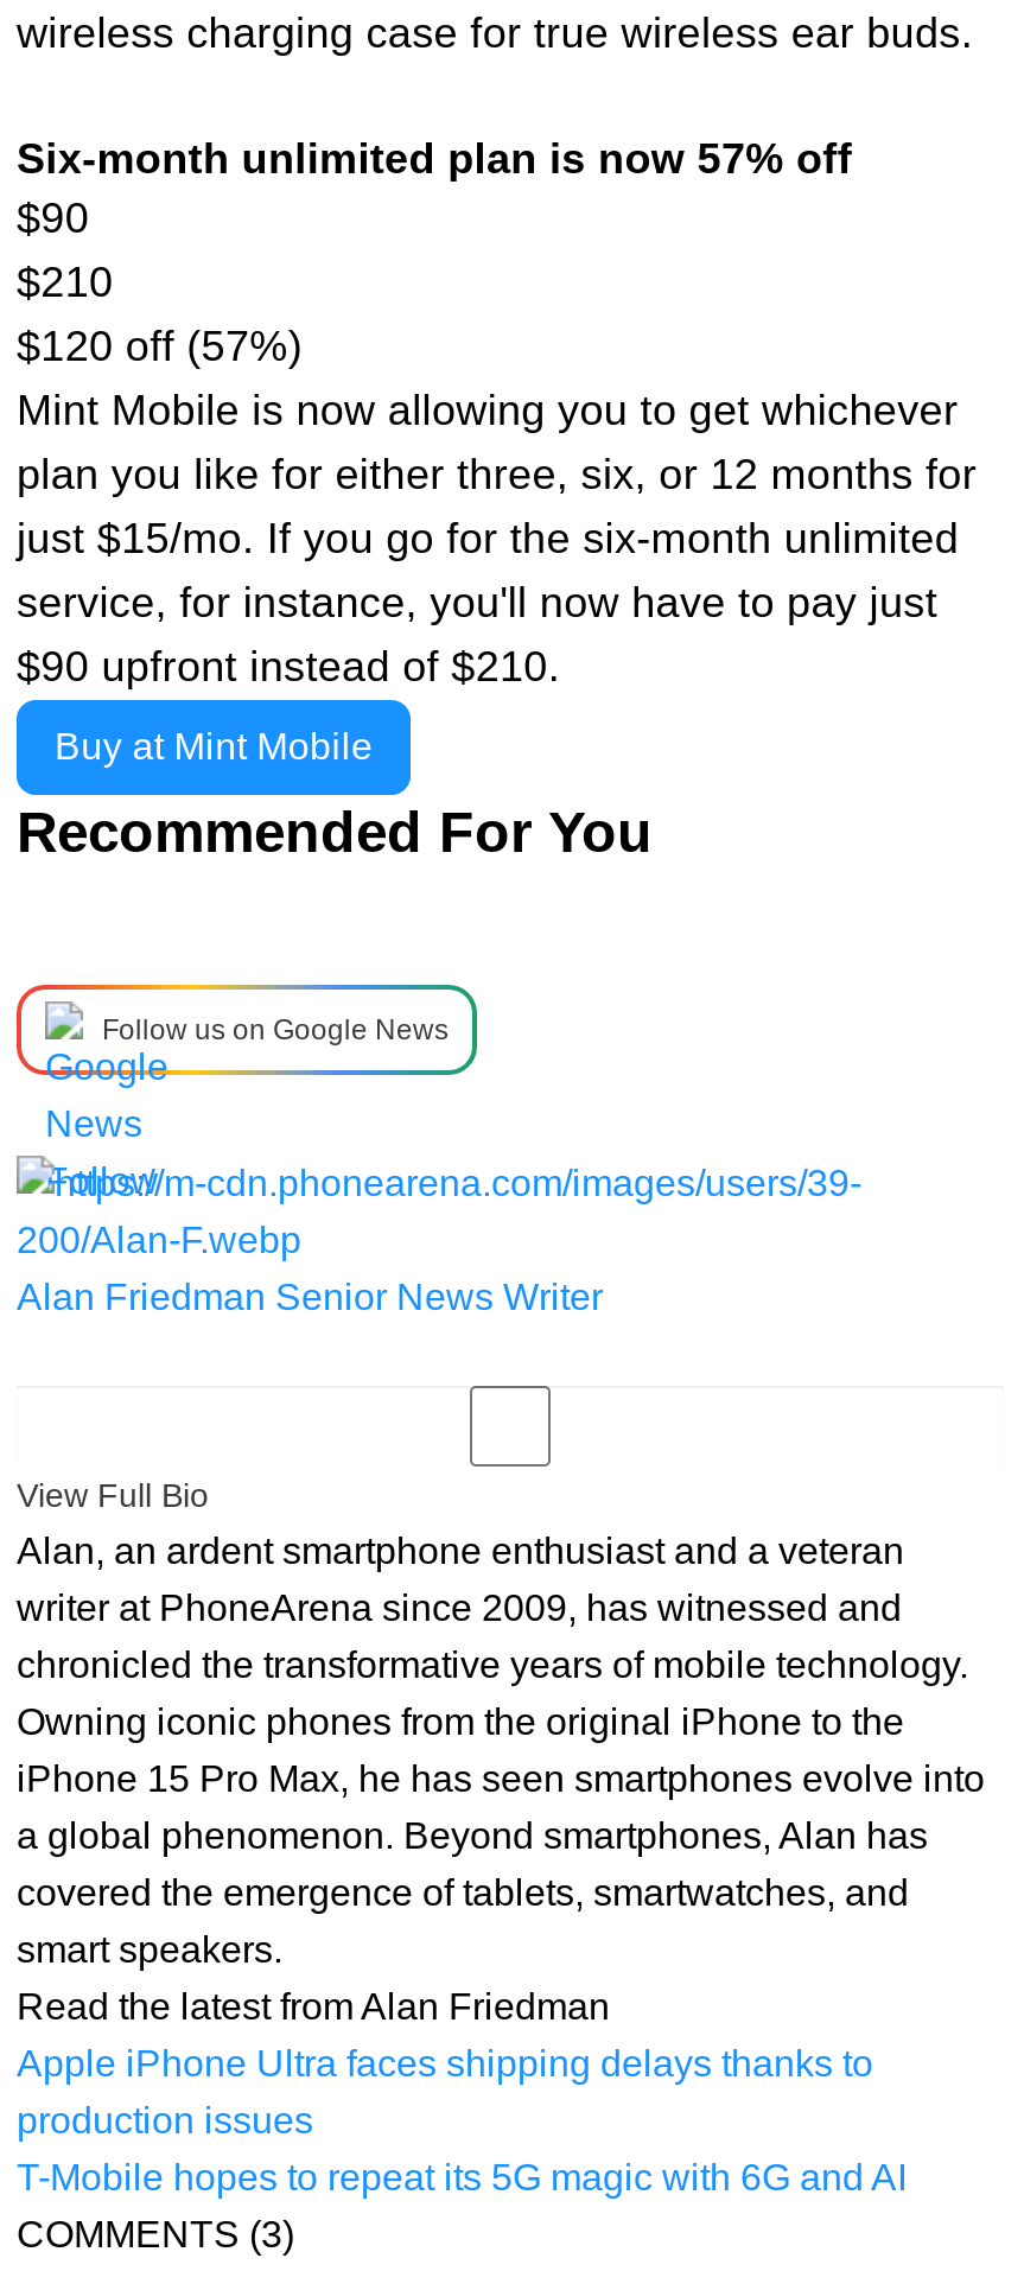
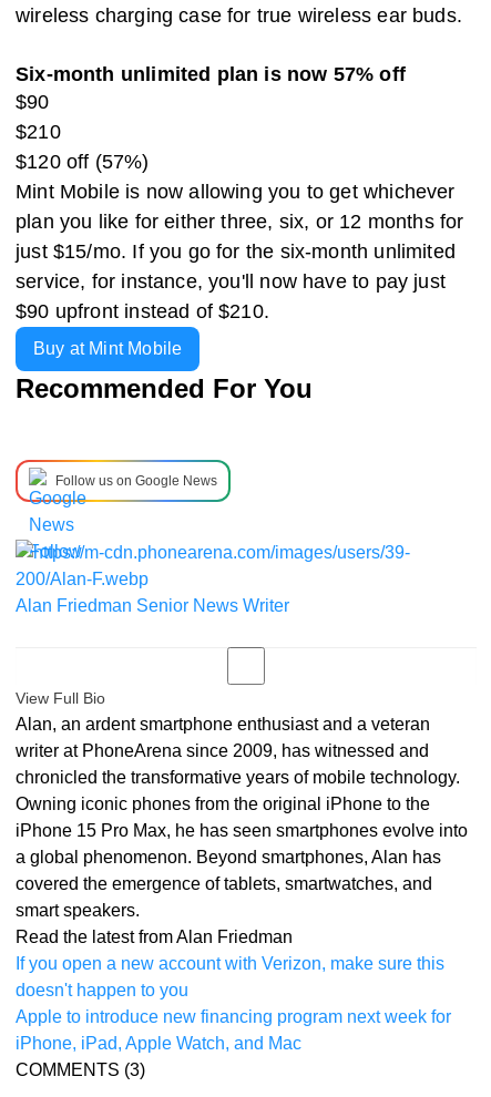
[17,2043,907,2197] Apple iPhone Ultra faces shipping delays thanks to | production issues | T-Mobile hopes to repeat its 5G magic with 6G and AI -> [16,954,451,1052] If you open a new account with Verizon, make sure this | doesn't happen to you | Apple to introduce new financing program next week for | iPhone, iPad, Apple Watch, and Mac

